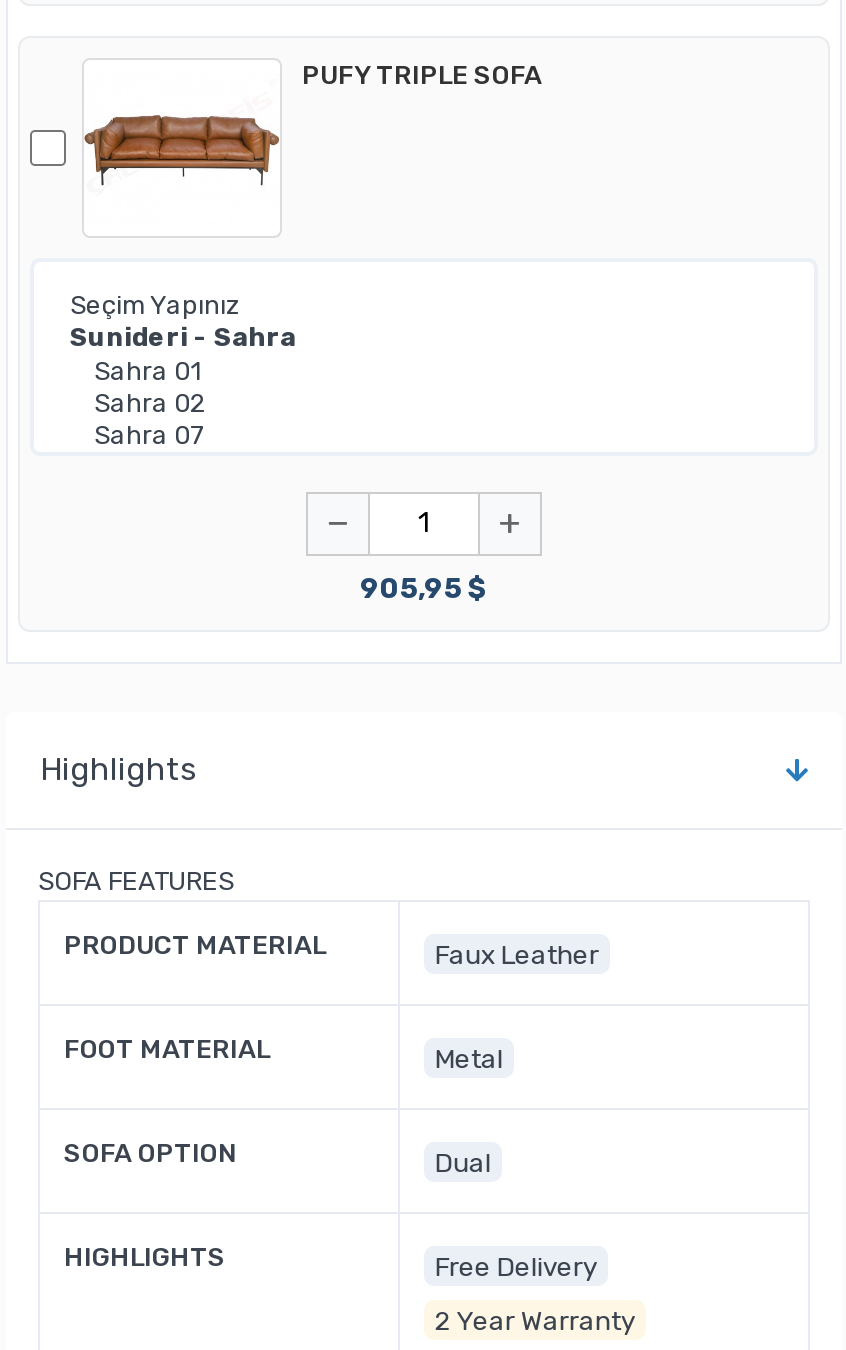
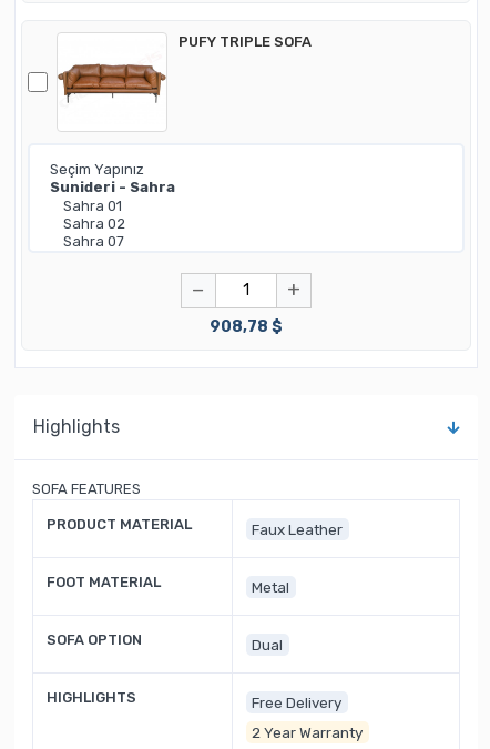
[360,571,488,605] 905,95 $ -> [210,317,283,336] 908,78 $

